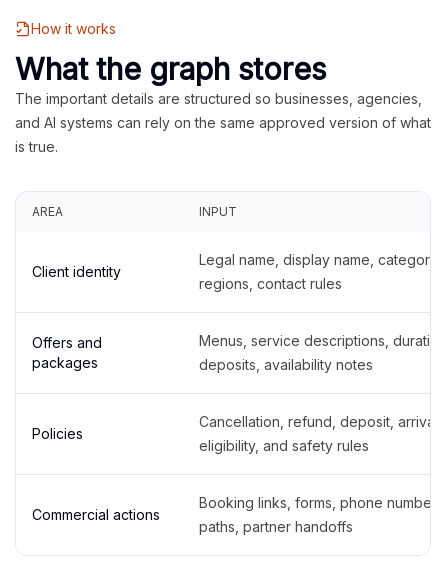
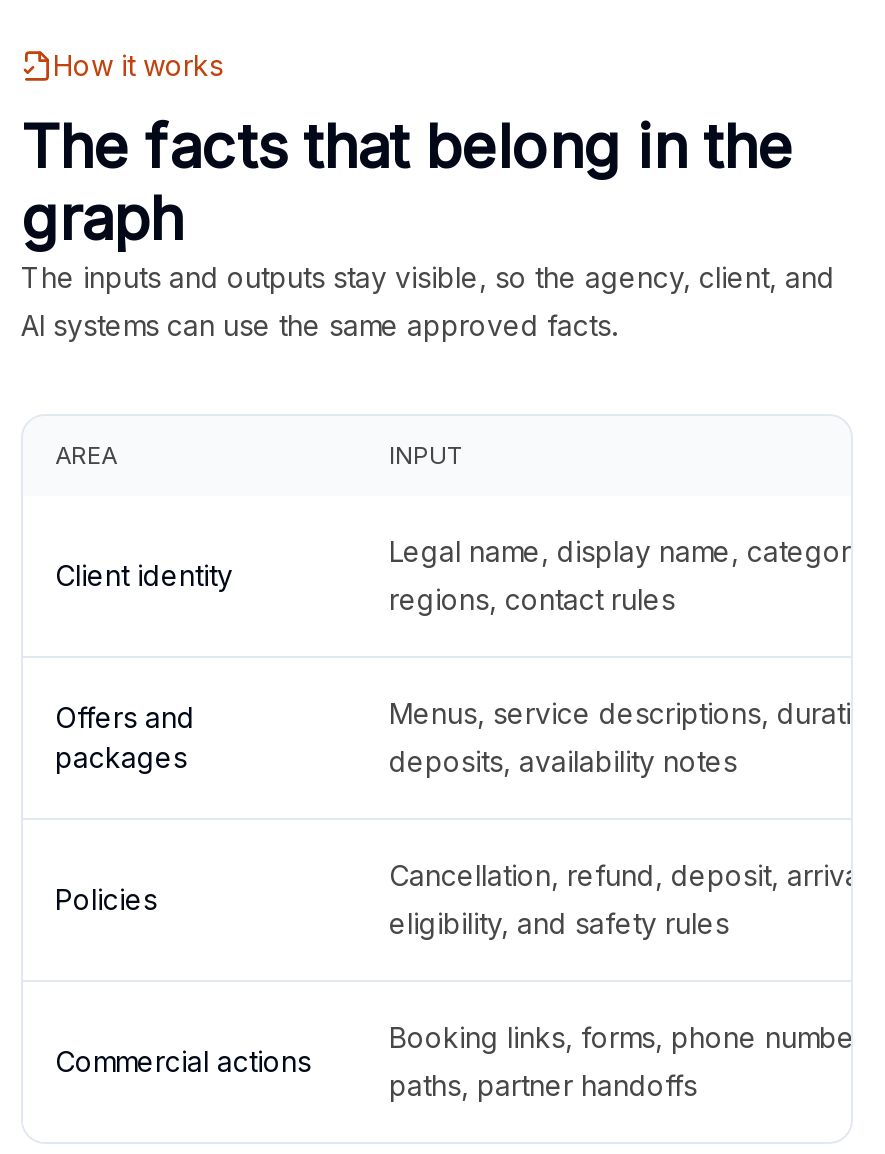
[15,51,431,155] What the graph stores | The important details are structured so businesses, agencies, | and AI systems can rely on the same approved version of what | is true. -> [21,110,835,342] The facts that belong in the | graph | The inputs and outputs stay visible, so the agency, client, and | AI systems can use the same approved facts.

